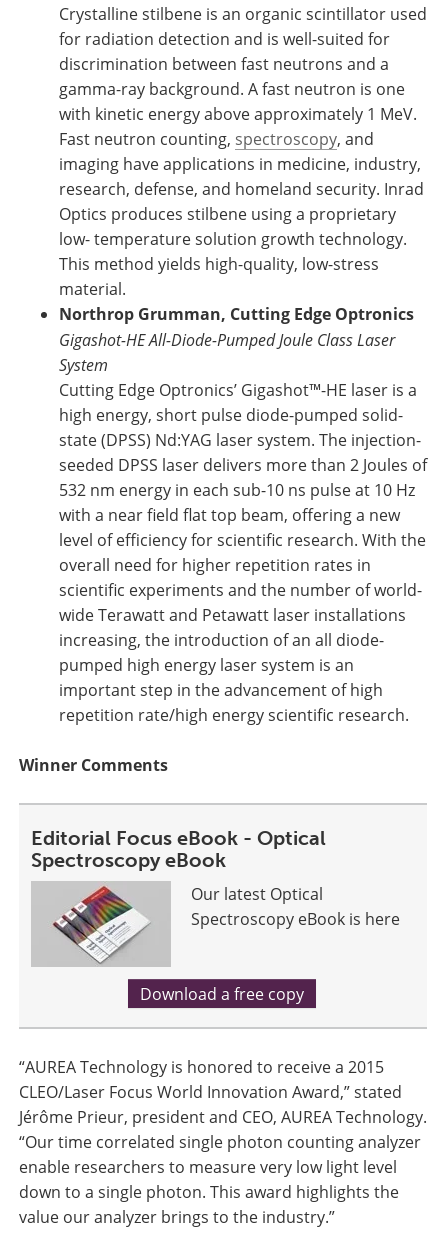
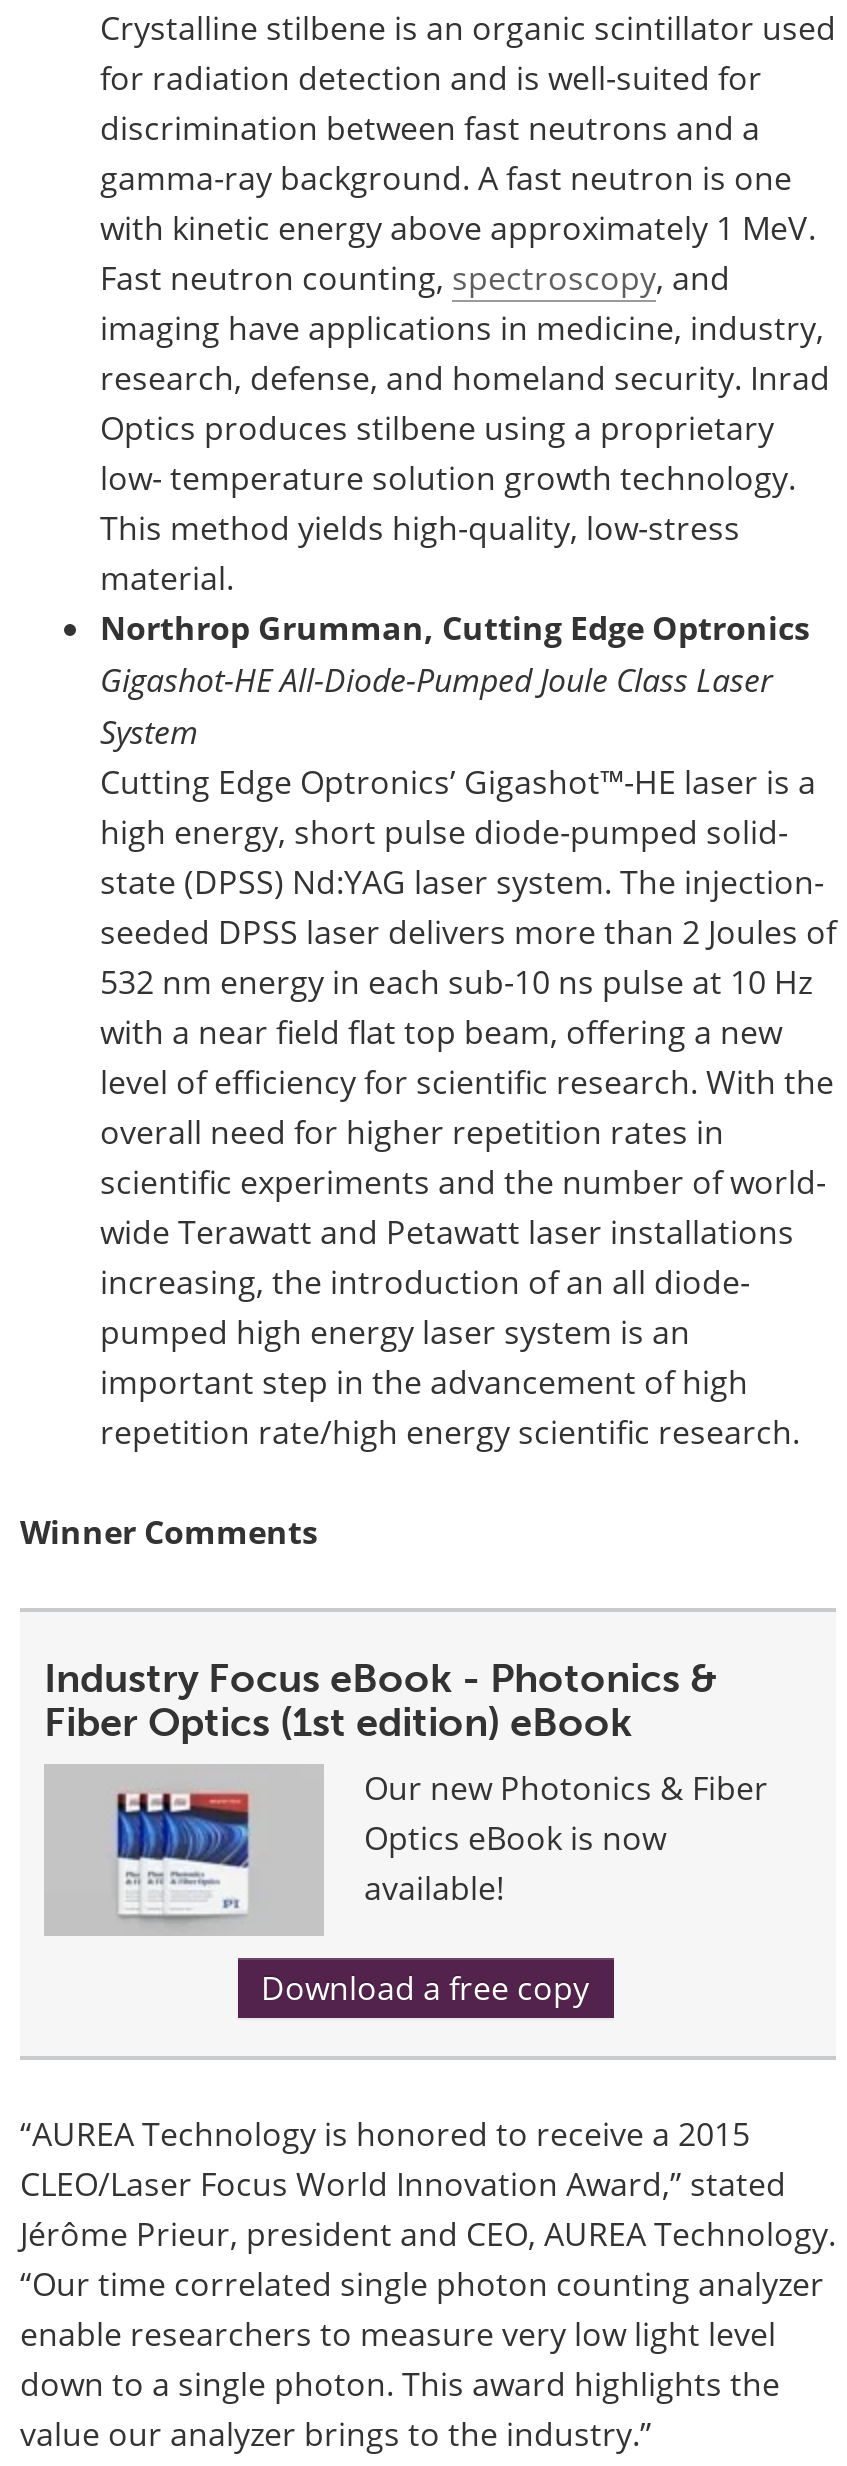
[31,826,400,962] [image] | Editorial Focus eBook - Optical | Spectroscopy eBook | Our latest Optical | Spectroscopy eBook is here -> [44,1654,768,1922] [image] | Industry Focus eBook - Photonics & | Fiber Optics (1st edition) eBook | Our new Photonics & Fiber | Optics eBook is now | available!

